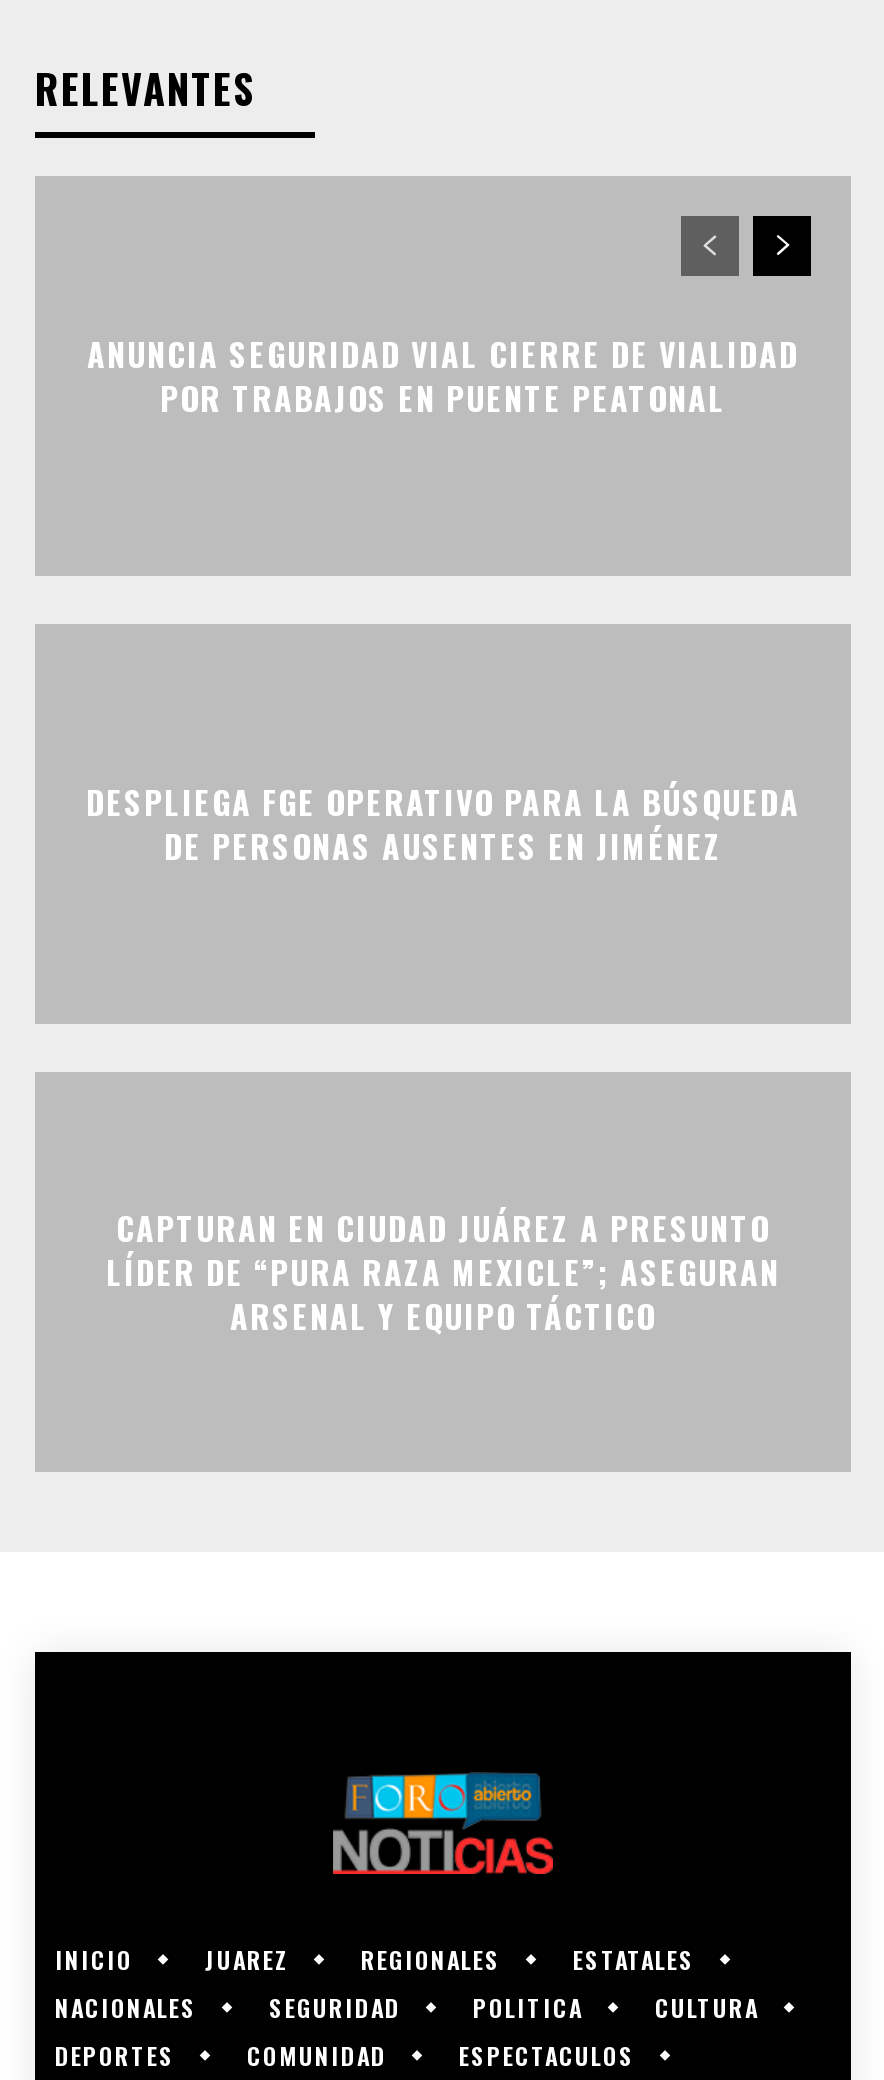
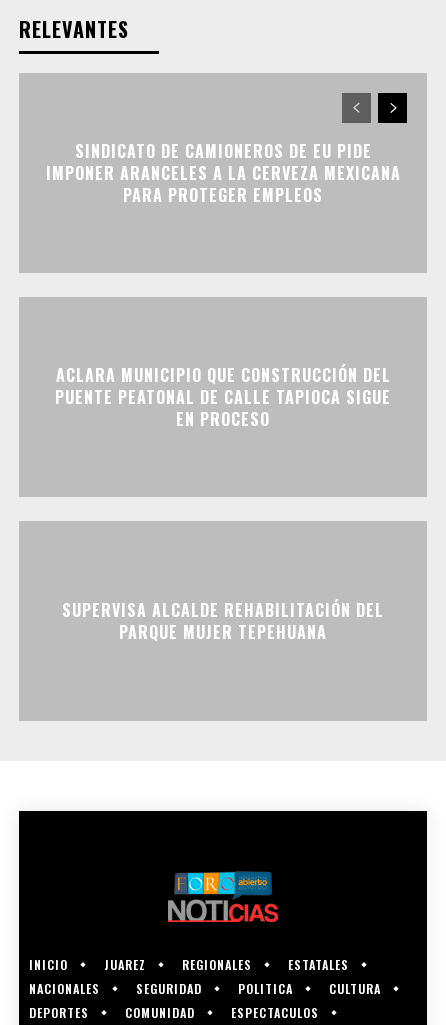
[87,330,799,422] ANUNCIA SEGURIDAD VIAL CIERRE DE VIALIDAD | POR TRABAJOS EN PUENTE PEATONAL -> [45,139,400,207] SINDICATO DE CAMIONEROS DE EU PIDE | IMPONER ARANCELES A LA CERVEZA MEXICANA | PARA PROTEGER EMPLEOS
[86,778,800,870] DESPLIEGA FGE OPERATIVO PARA LA BÚSQUEDA | DE PERSONAS AUSENTES EN JIMÉNEZ -> [55,363,391,431] ACLARA MUNICIPIO QUE CONSTRUCCIÓN DEL | PUENTE PEATONAL DE CALLE TAPIOCA SIGUE | EN PROCESO
[106,1204,780,1340] CAPTURAN EN CIUDAD JUÁREZ A PRESUNTO | LÍDER DE “PURA RAZA MEXICLE”; ASEGURAN | ARSENAL Y EQUIPO TÁCTICO -> [62,598,384,644] SUPERVISA ALCALDE REHABILITACIÓN DEL | PARQUE MUJER TEPEHUANA

